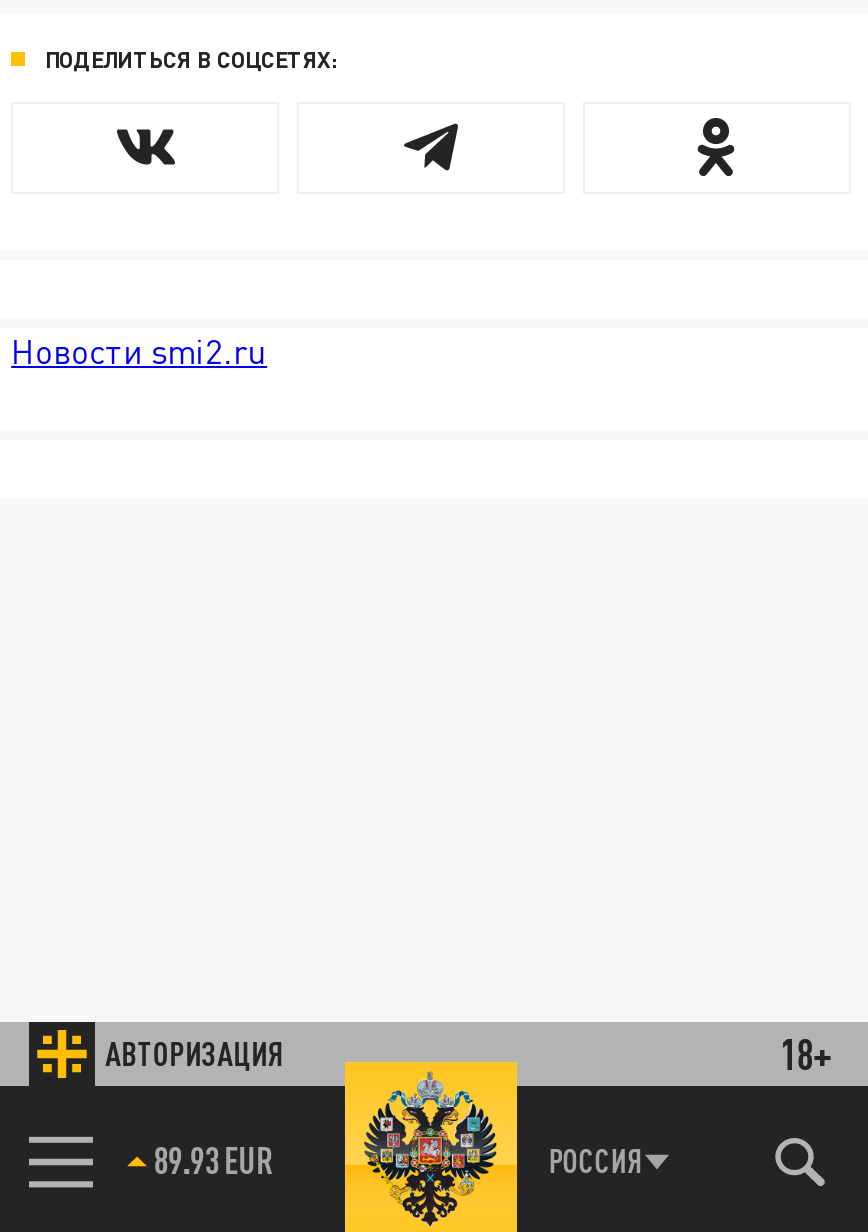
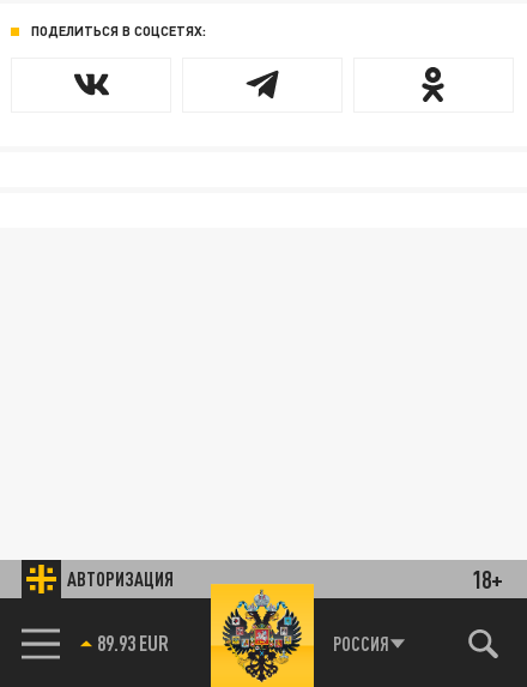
[11,330,267,372] Новости smi2.ru -> none

